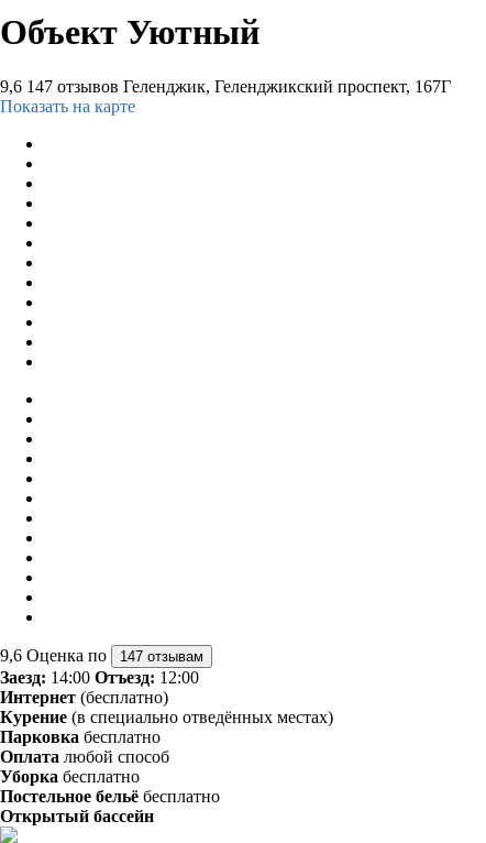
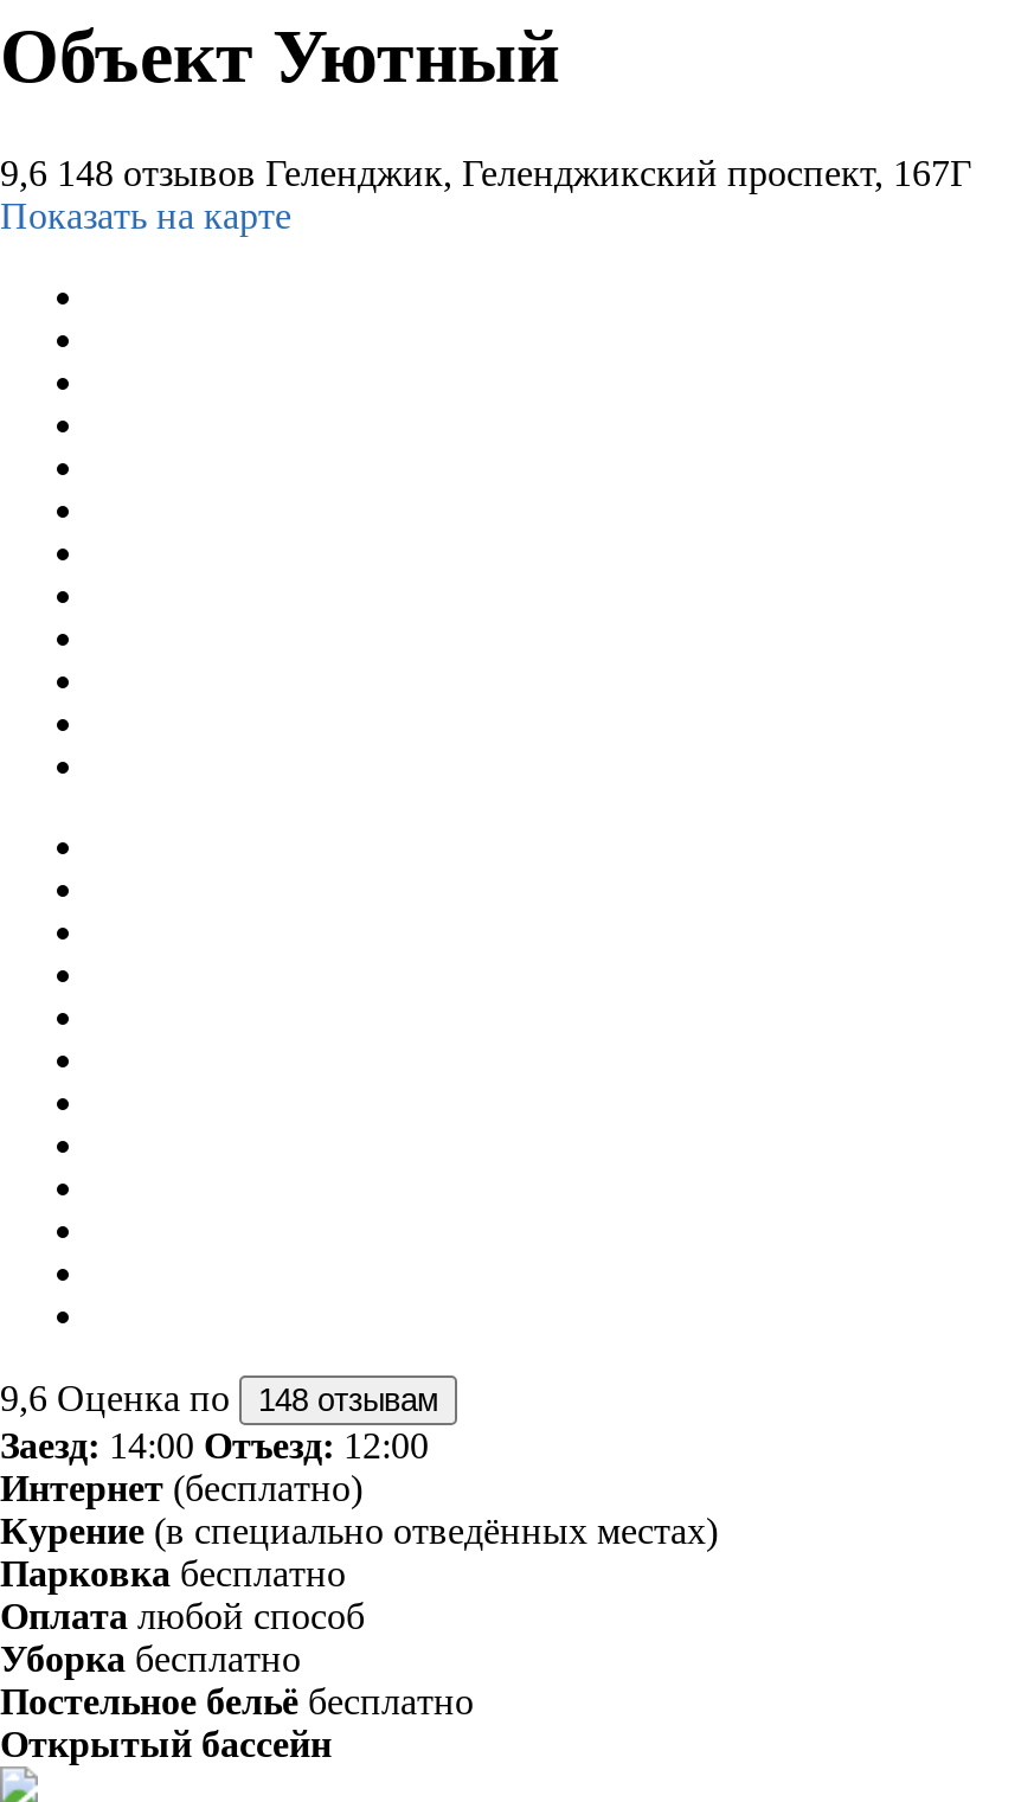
[0,77,451,96] 9,6 147 отзывов Геленджик, Геленджикский проспект, 167Г -> [0,153,971,193] 9,6 148 отзывов Геленджик, Геленджикский проспект, 167Г
[0,646,203,665] 9,6 Оценка по 147 отзывам -> [0,1378,438,1418] 9,6 Оценка по 148 отзывам

